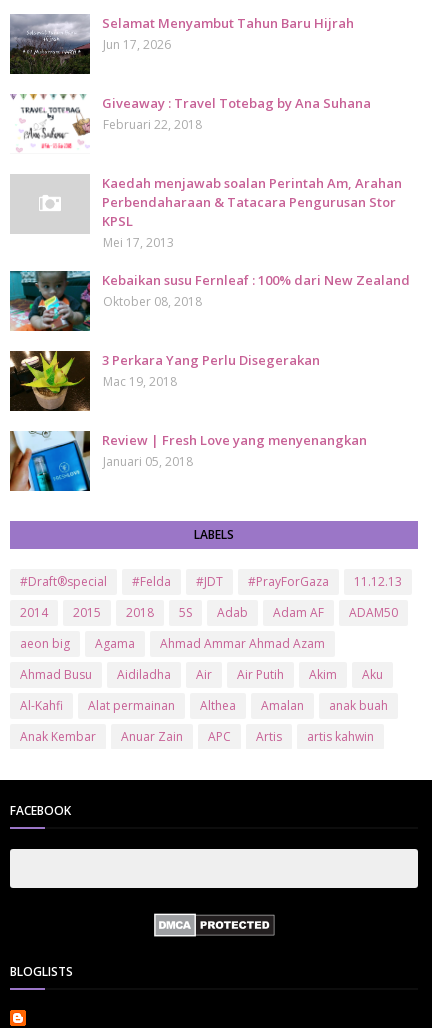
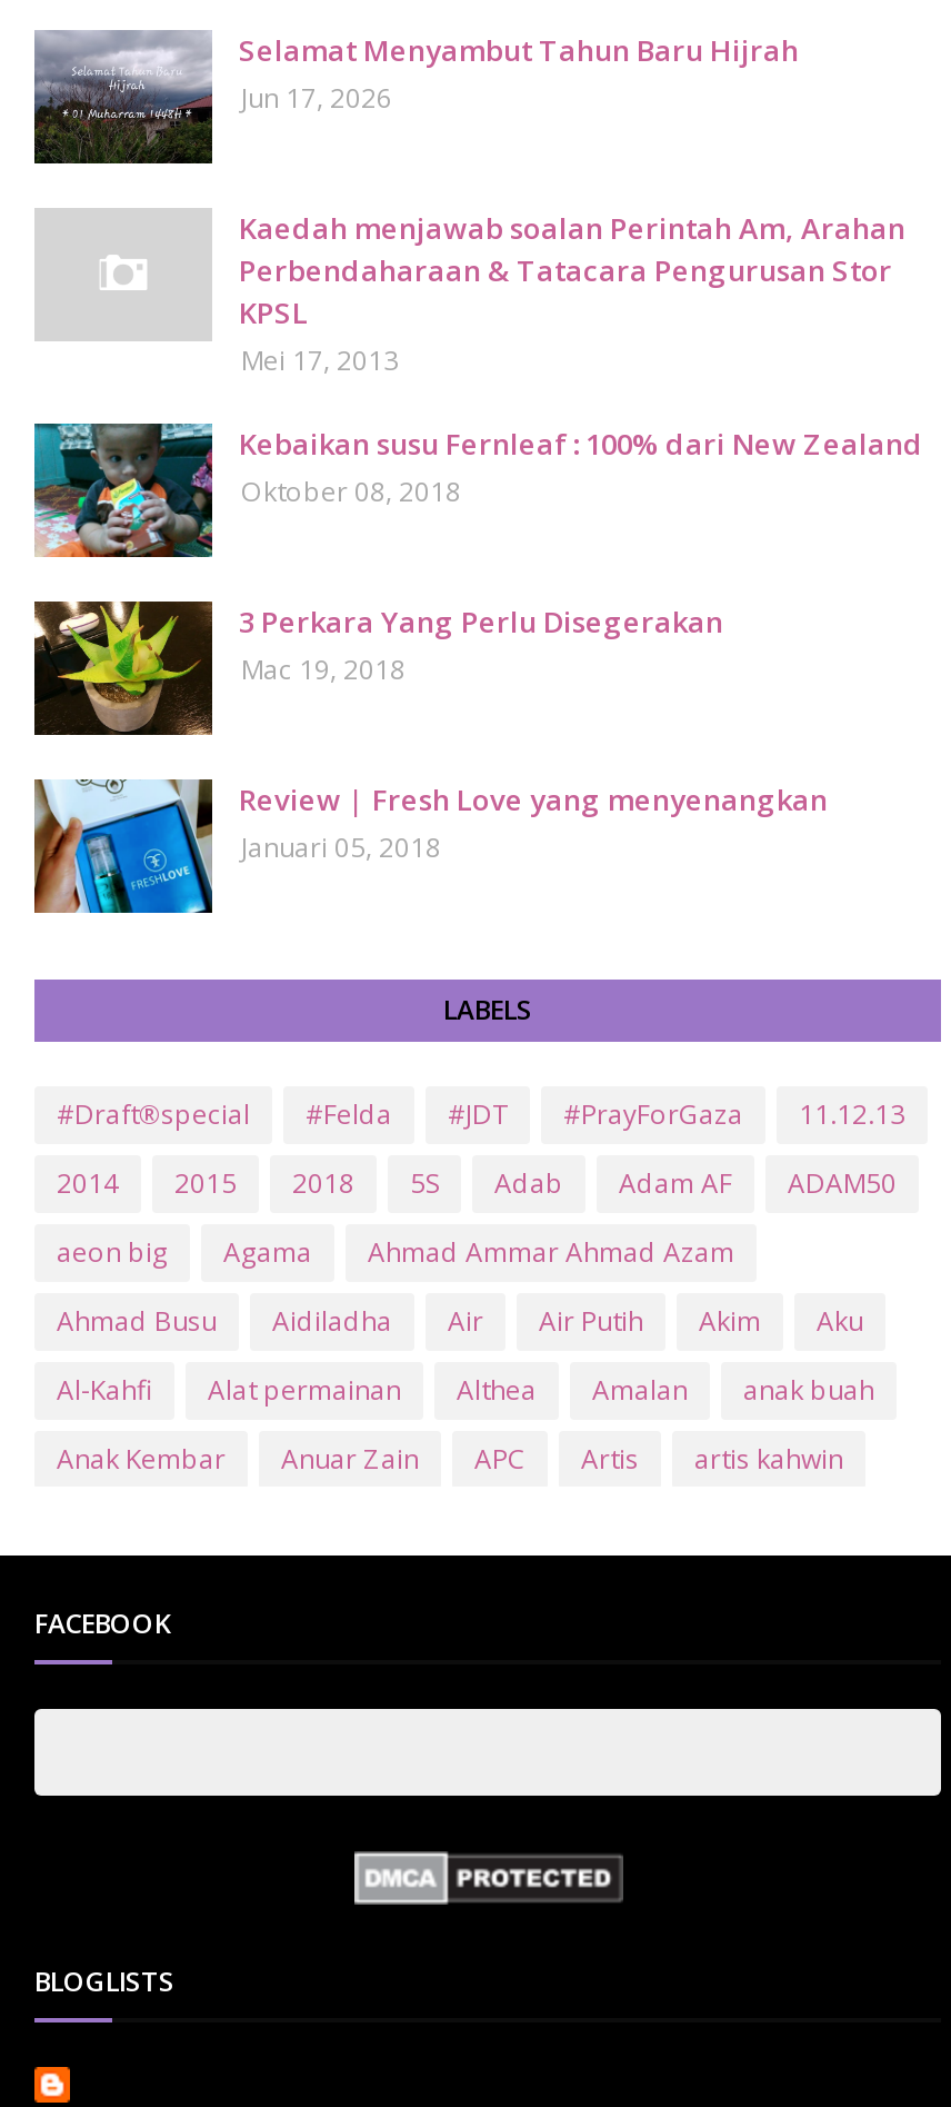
[12,94,371,152] [image] | Giveaway : Travel Totebag by Ana Suhana | Februari 22, 2018 -> none

